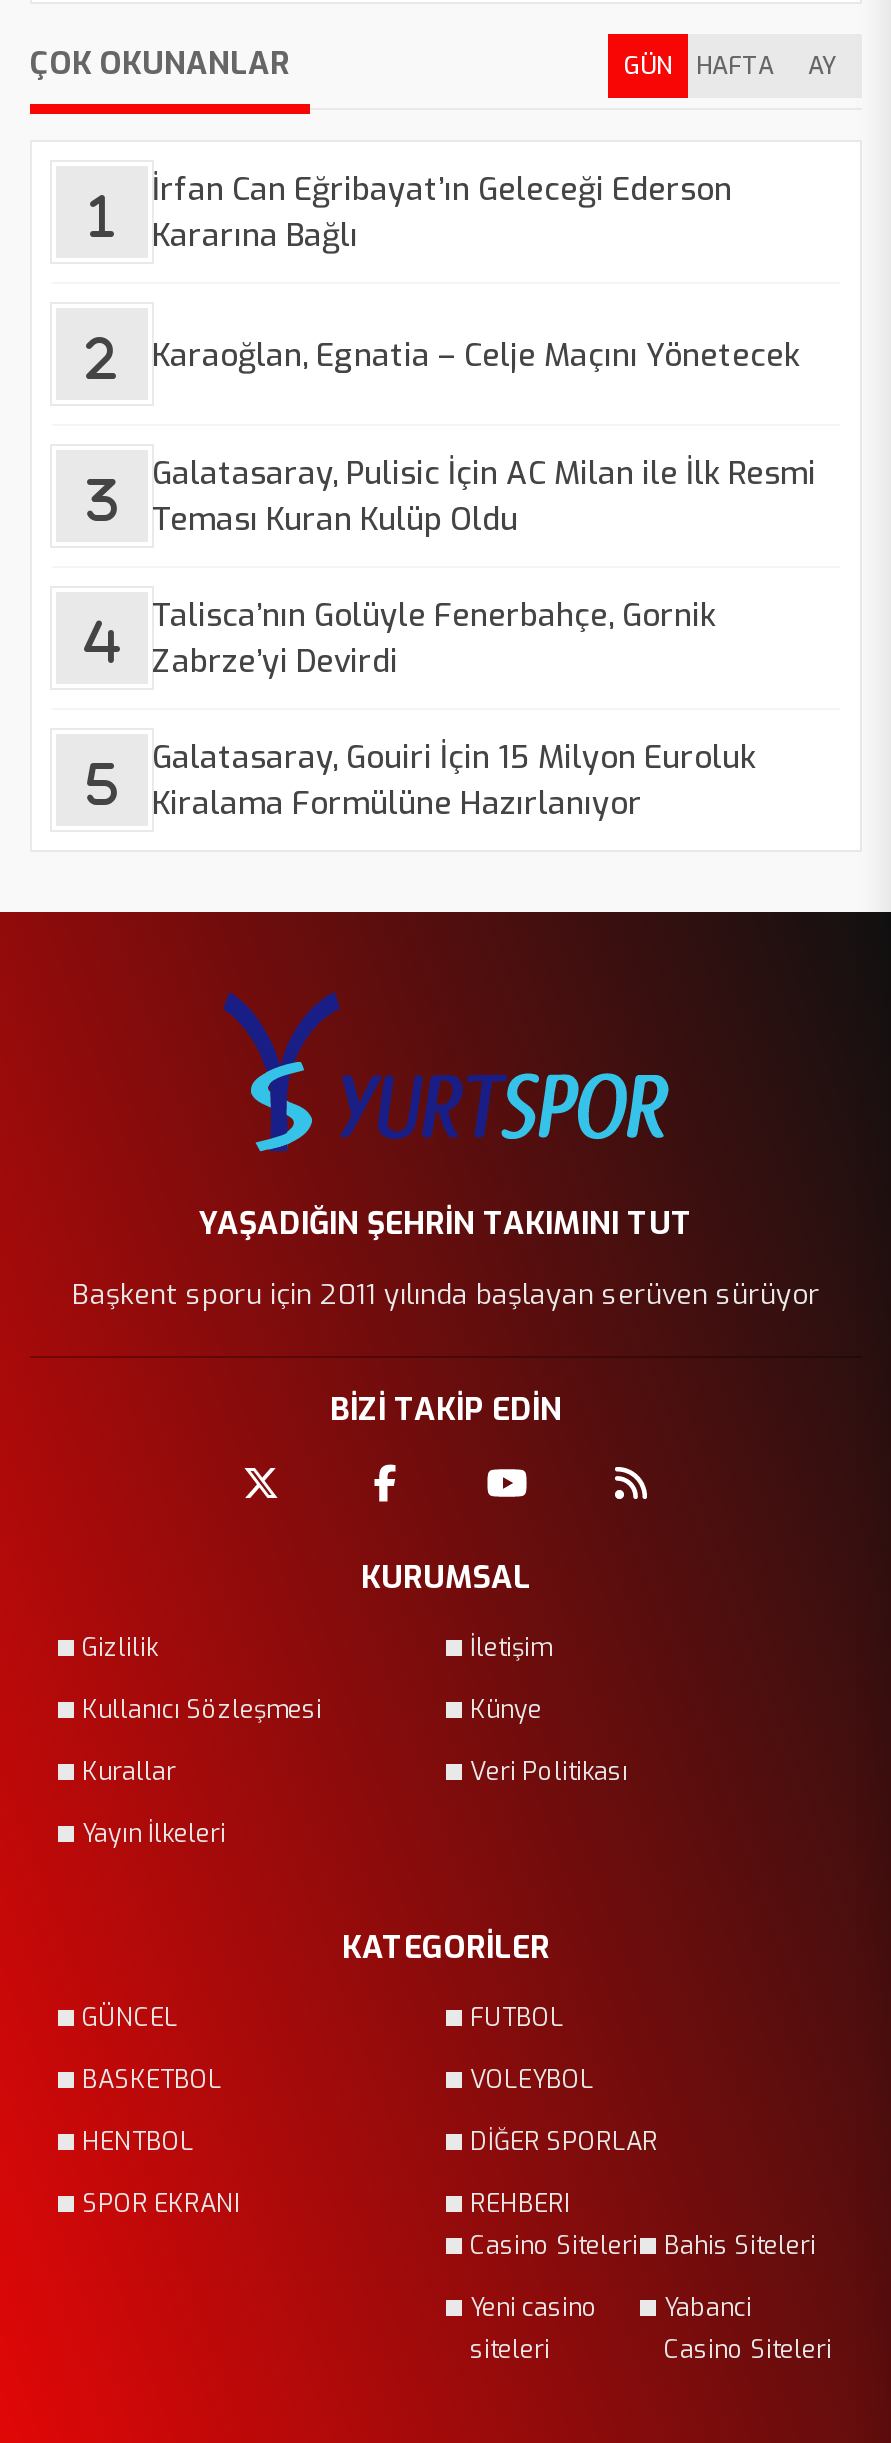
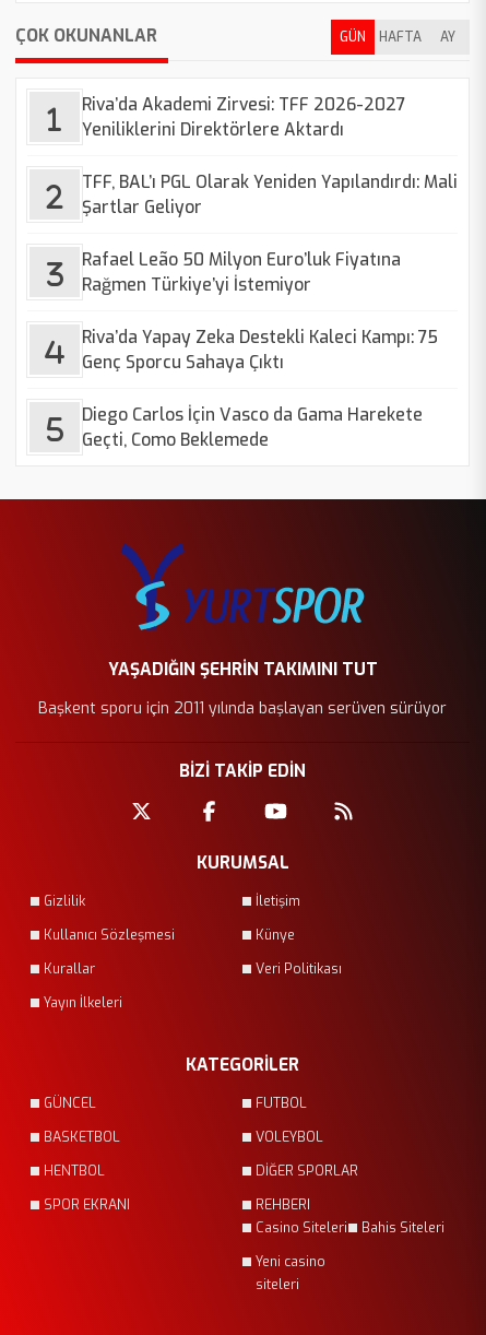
[152,169,732,257] İrfan Can Eğribayat’ın Geleceği Ederson | Kararına Bağlı -> [82,93,405,141] Riva’da Akademi Zirvesi: TFF 2026-2027 | Yeniliklerini Direktörlere Aktardı
[152,334,800,376] Karaoğlan, Egnatia – Celje Maçını Yönetecek -> [82,171,458,219] TFF, BAL’ı PGL Olarak Yeniden Yapılandırdı: Mali | Şartlar Geliyor
[152,453,816,541] Galatasaray, Pulisic İçin AC Milan ile İlk Resmi | Teması Kuran Kulüp Oldu -> [82,249,401,297] Rafael Leão 50 Milyon Euro’luk Fiyatına | Rağmen Türkiye’yi İstemiyor
[152,595,716,683] Talisca’nın Golüyle Fenerbahçe, Gornik | Zabrze’yi Devirdi -> [82,326,438,374] Riva’da Yapay Zeka Destekli Kaleci Kampı: 75 | Genç Sporcu Sahaya Çıktı
[152,737,756,825] Galatasaray, Gouiri İçin 15 Milyon Euroluk | Kiralama Formülüne Hazırlanıyor -> [82,404,423,452] Diego Carlos İçin Vasco da Gama Harekete | Geçti, Como Beklemede
[664,2293,832,2367] Yabanci | Casino Siteleri -> none

